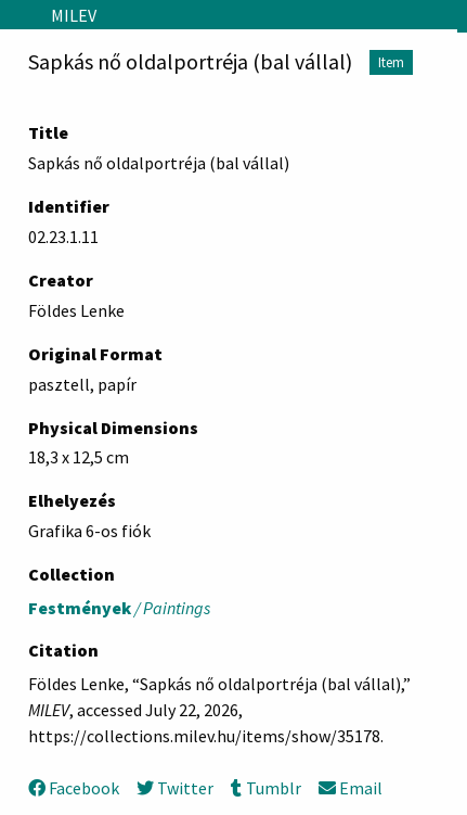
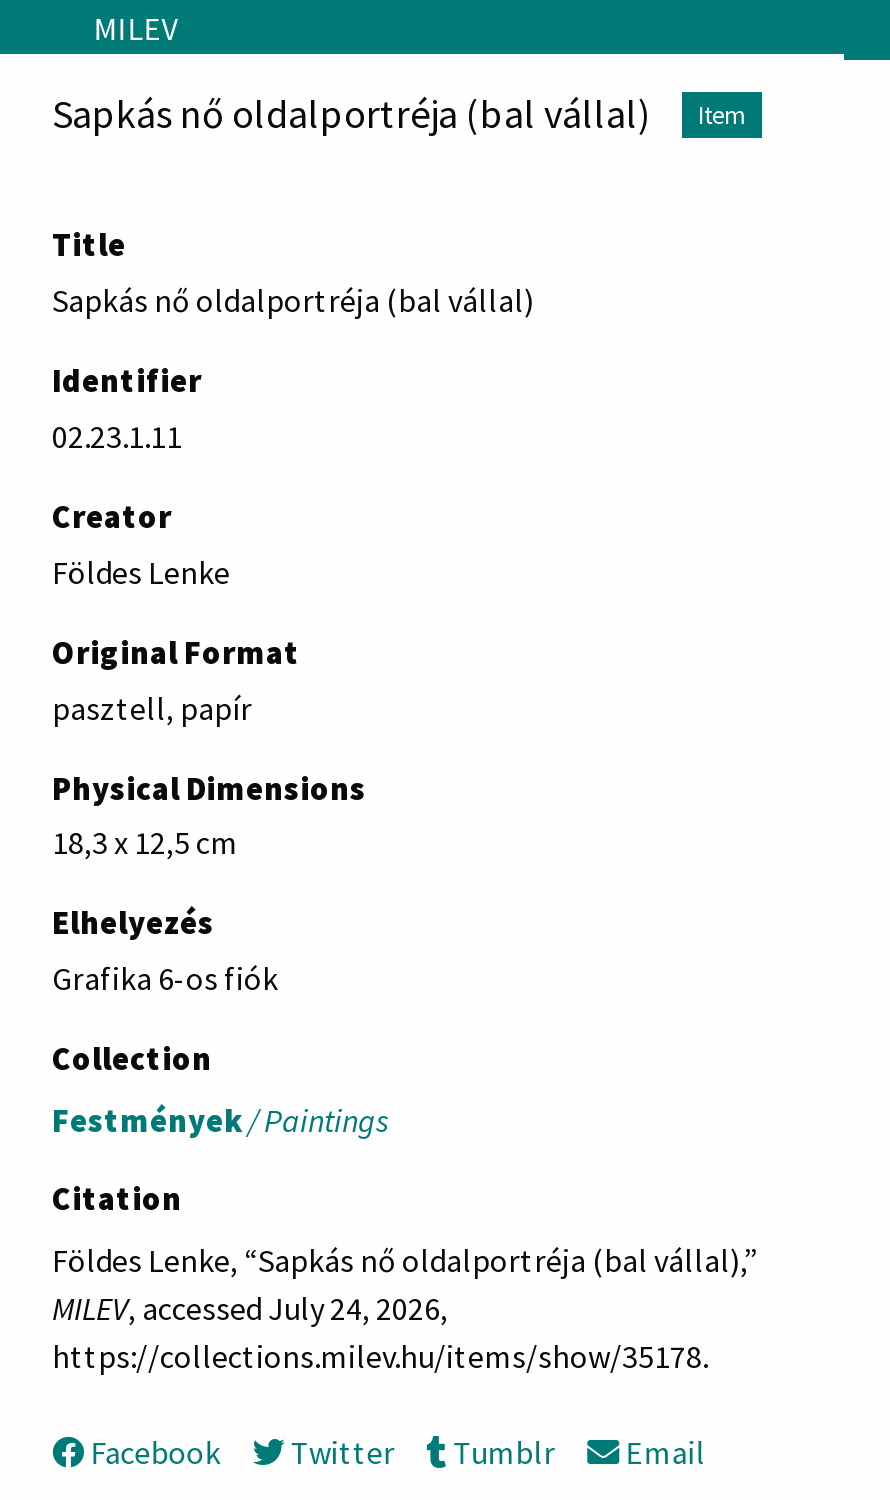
[28,699,243,721] MILEV, accessed July 22, 2026, -> [52,1288,448,1328] MILEV, accessed July 24, 2026,

